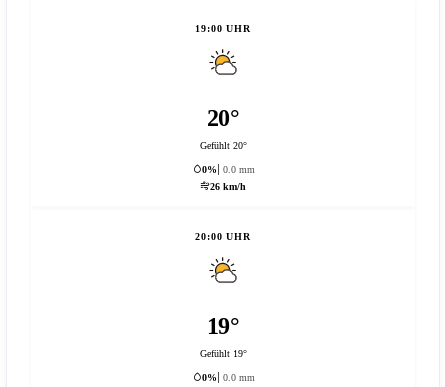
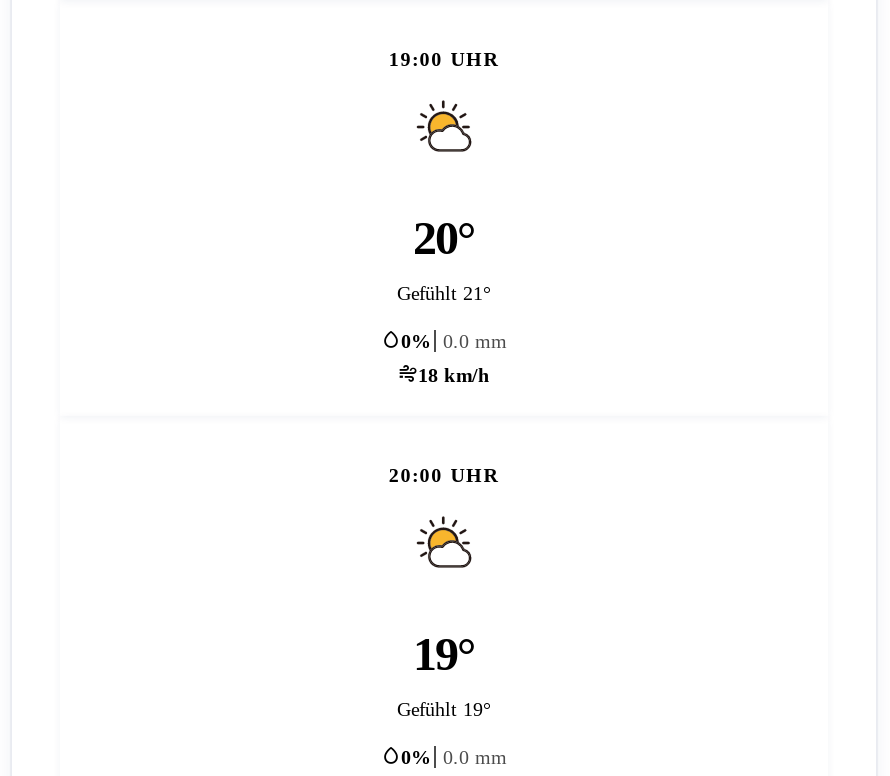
[199,140,246,151] Gefühlt 20° -> [397,281,491,303] Gefühlt 21°
[210,181,246,192] 26 km/h -> [418,363,490,385] 18 km/h

